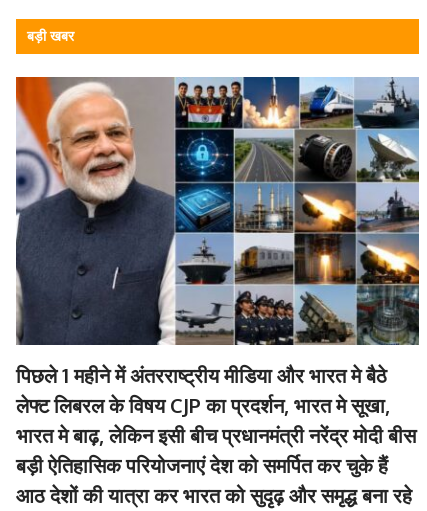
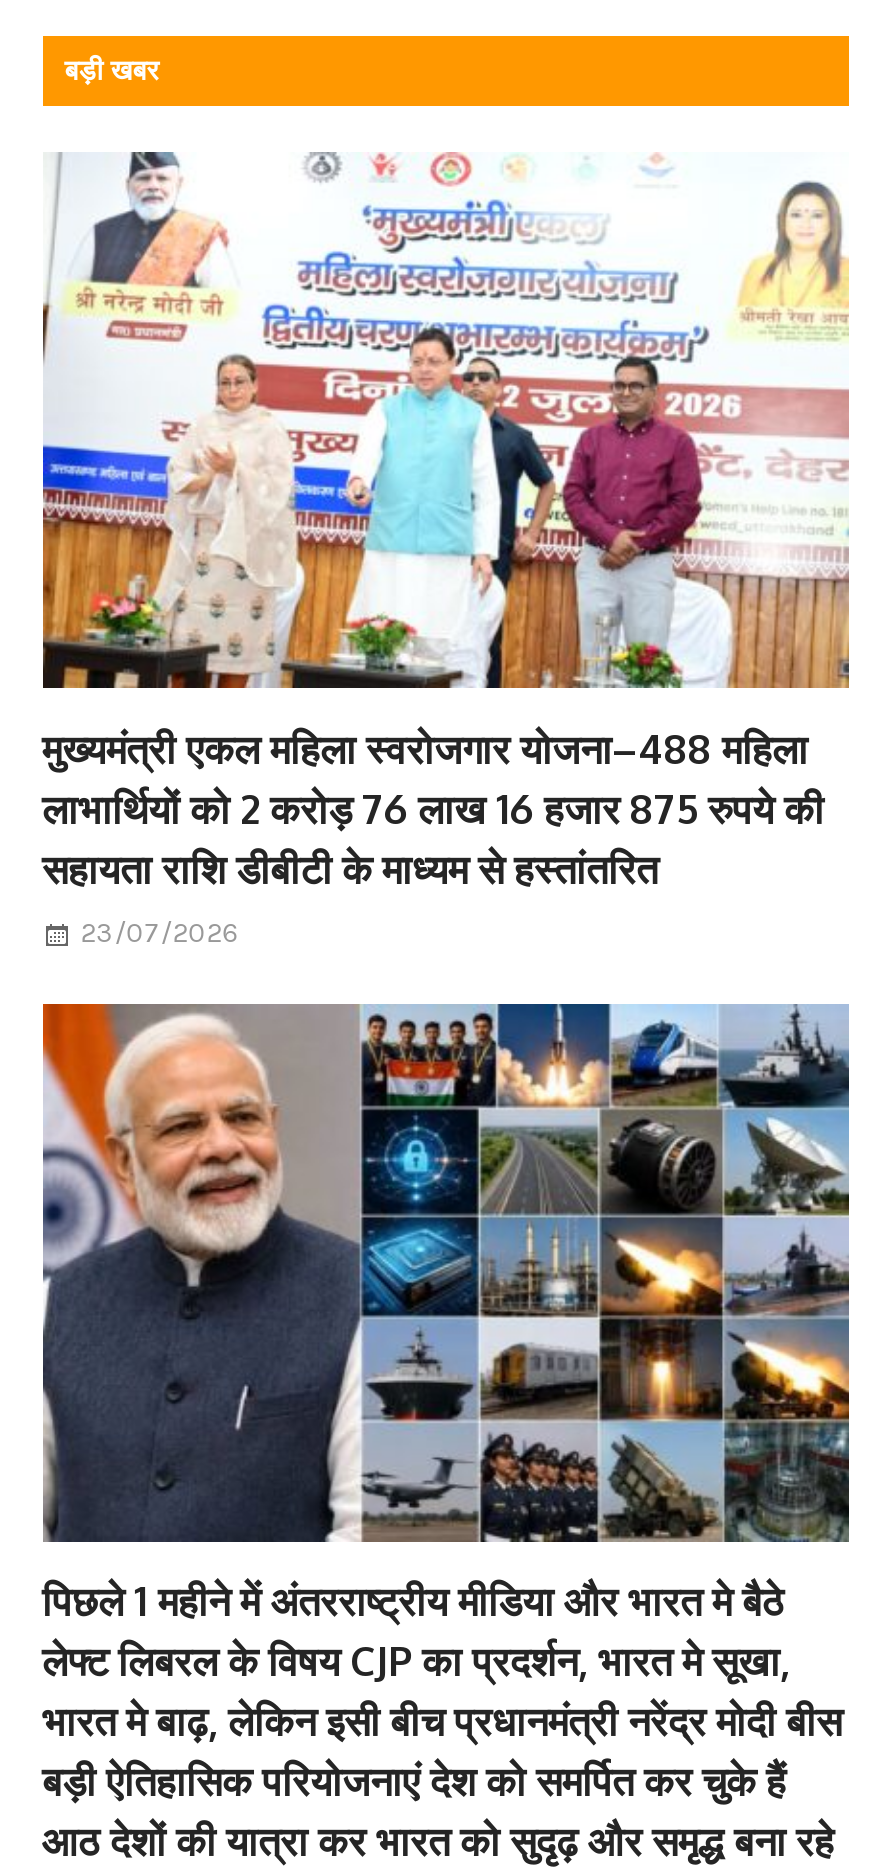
none -> [41,152,851,951] [image] | मुख्यमंत्री एकल महिला स्वरोजगार योजना–488 महिला | लाभार्थियों को 2 करोड़ 76 लाख 16 हजार 875 रुपये की | सहायता राशि डीबीटी के माध्यम से हस्तांतरित | 23/07/2026

